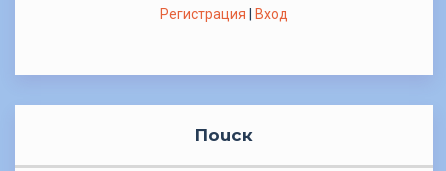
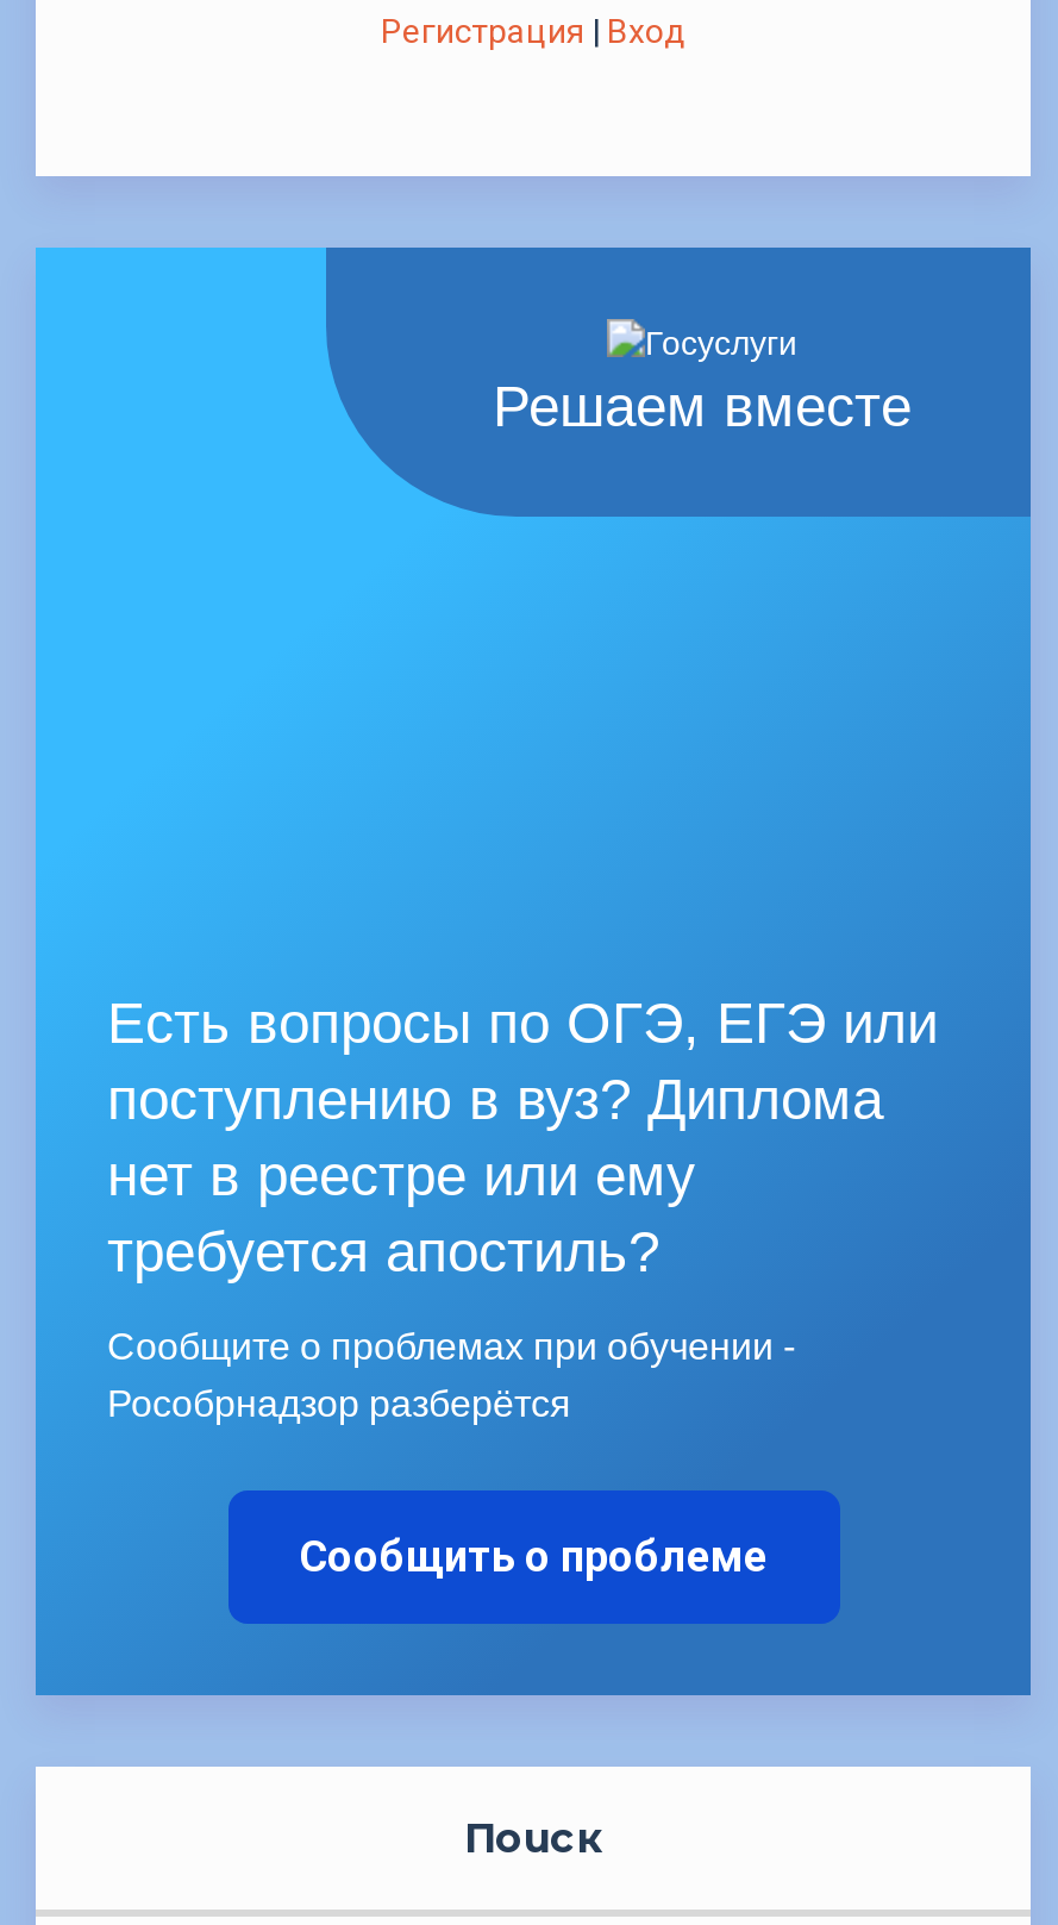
none -> [33,245,1033,1698] [image] | Решаем вместе
none -> [107,990,938,1581] Есть вопросы по ОГЭ, ЕГЭ или | поступлению в вуз? Диплома | нет в реестре или ему | требуется апостиль? | Сообщите о проблемах при обучении - | Рособрнадзор разберётся | Сообщить о проблеме

